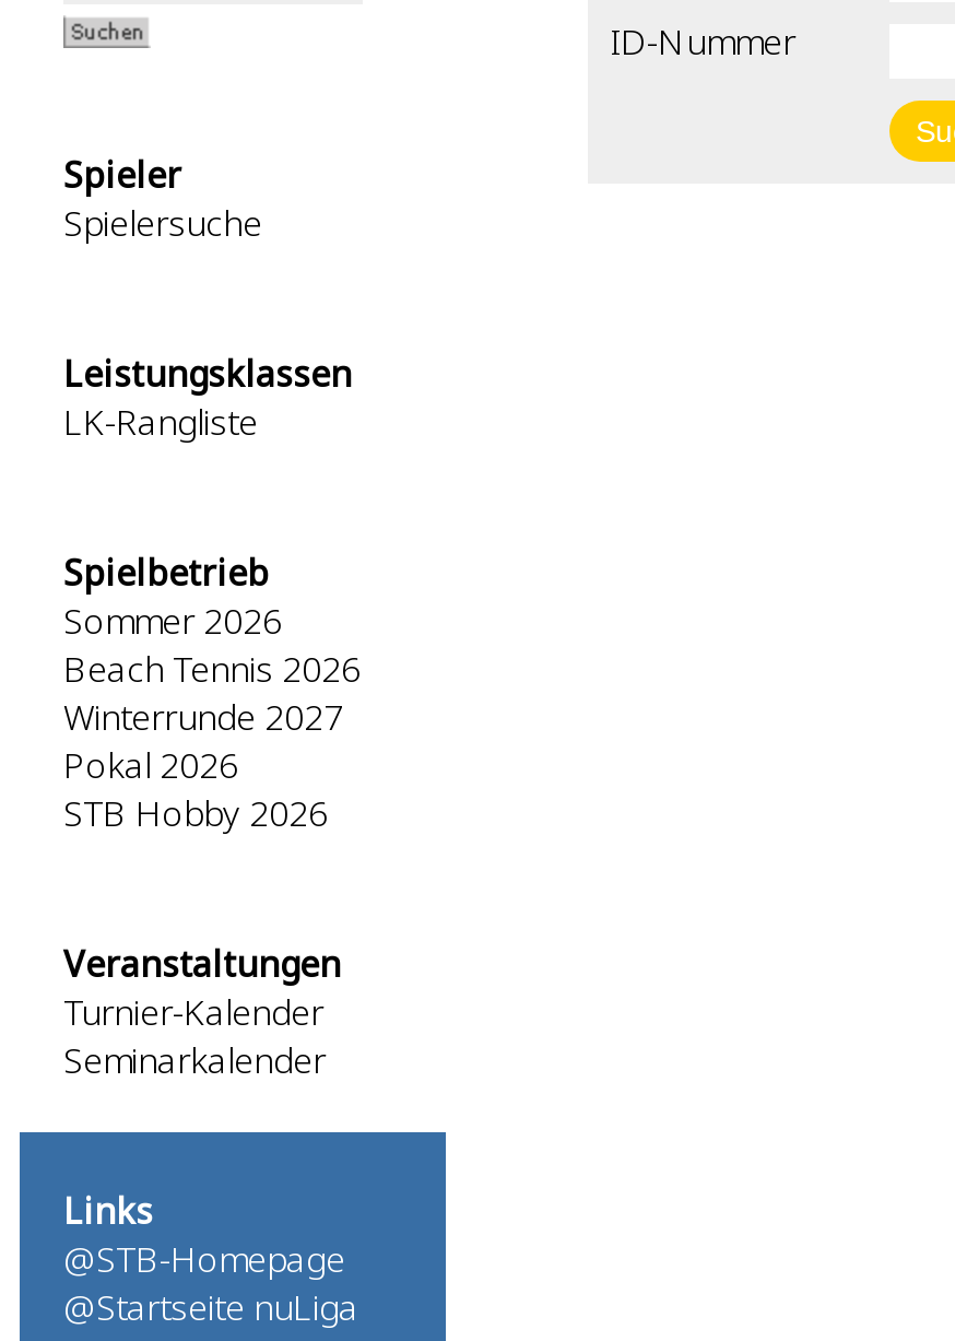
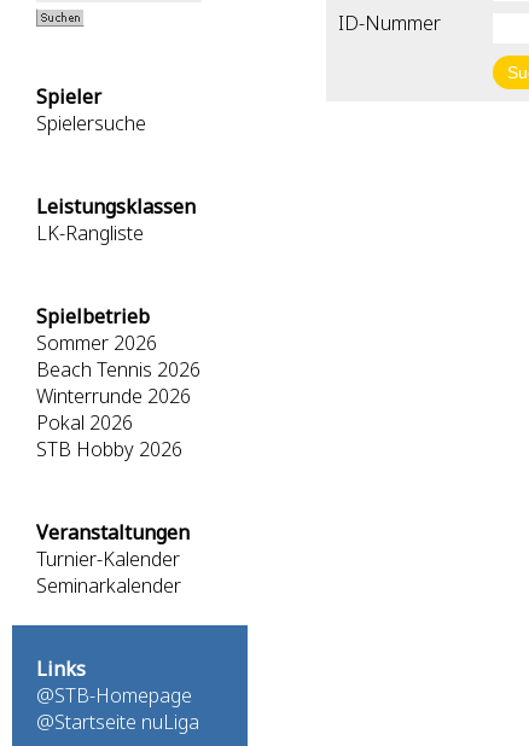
[63,693,343,741] Winterrunde 2027 -> [36,383,191,409] Winterrunde 2026

